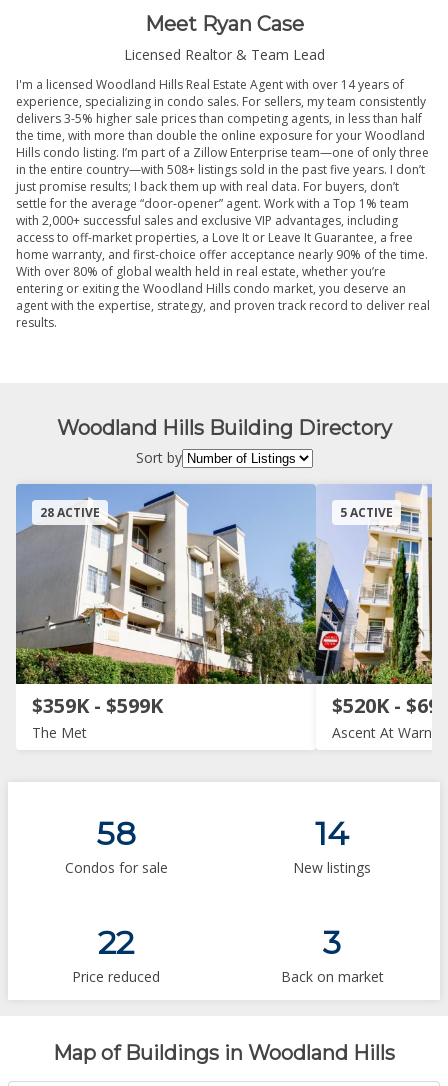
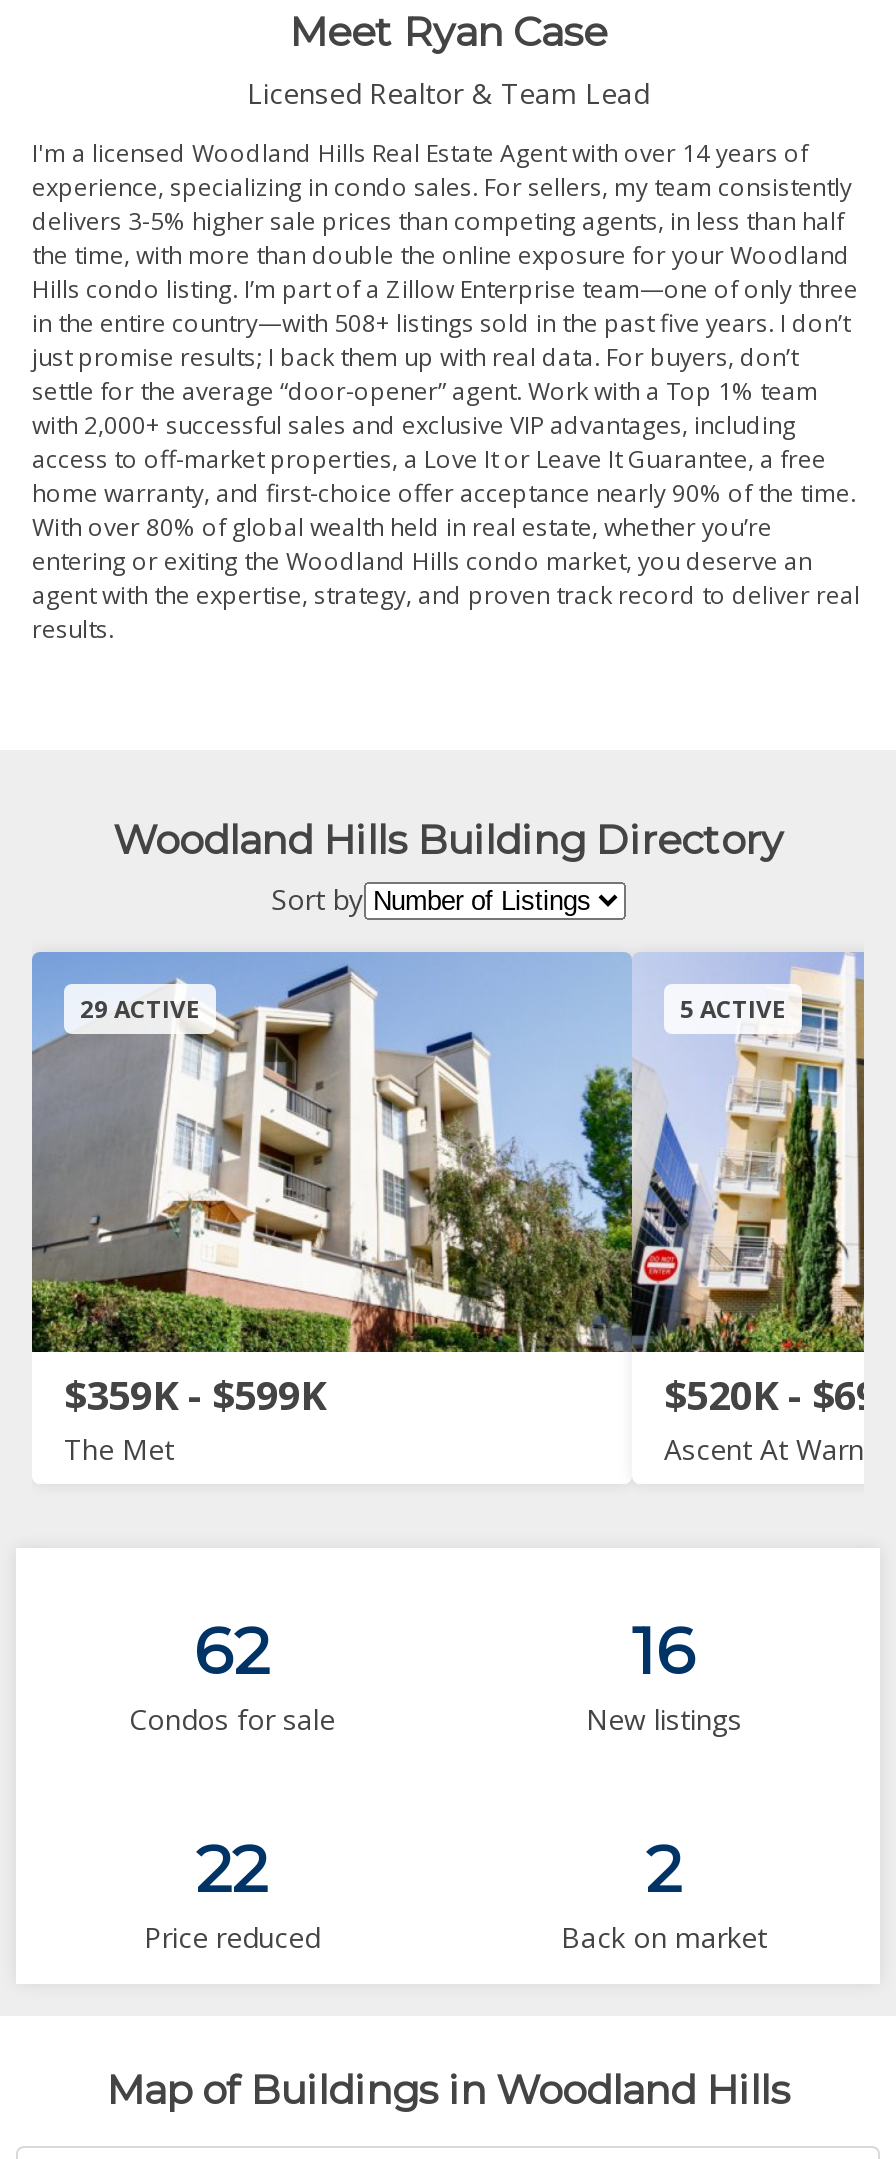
[40,504,100,521] 28 ACTIVE -> [80,992,200,1026] 29 ACTIVE
[96,814,136,853] 58 -> [194,1612,270,1690] 62
[315,814,349,853] 14 -> [632,1612,696,1690] 16
[323,923,341,962] 3 -> [646,1830,682,1908] 2

